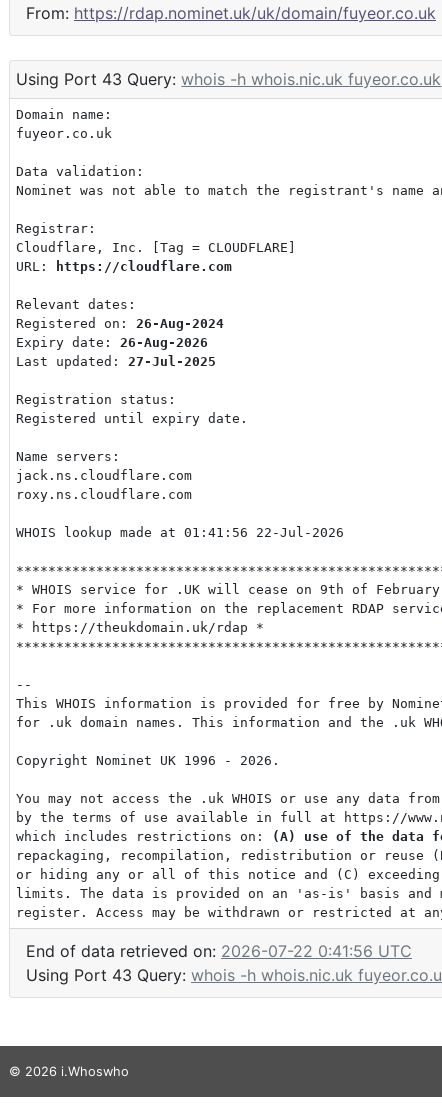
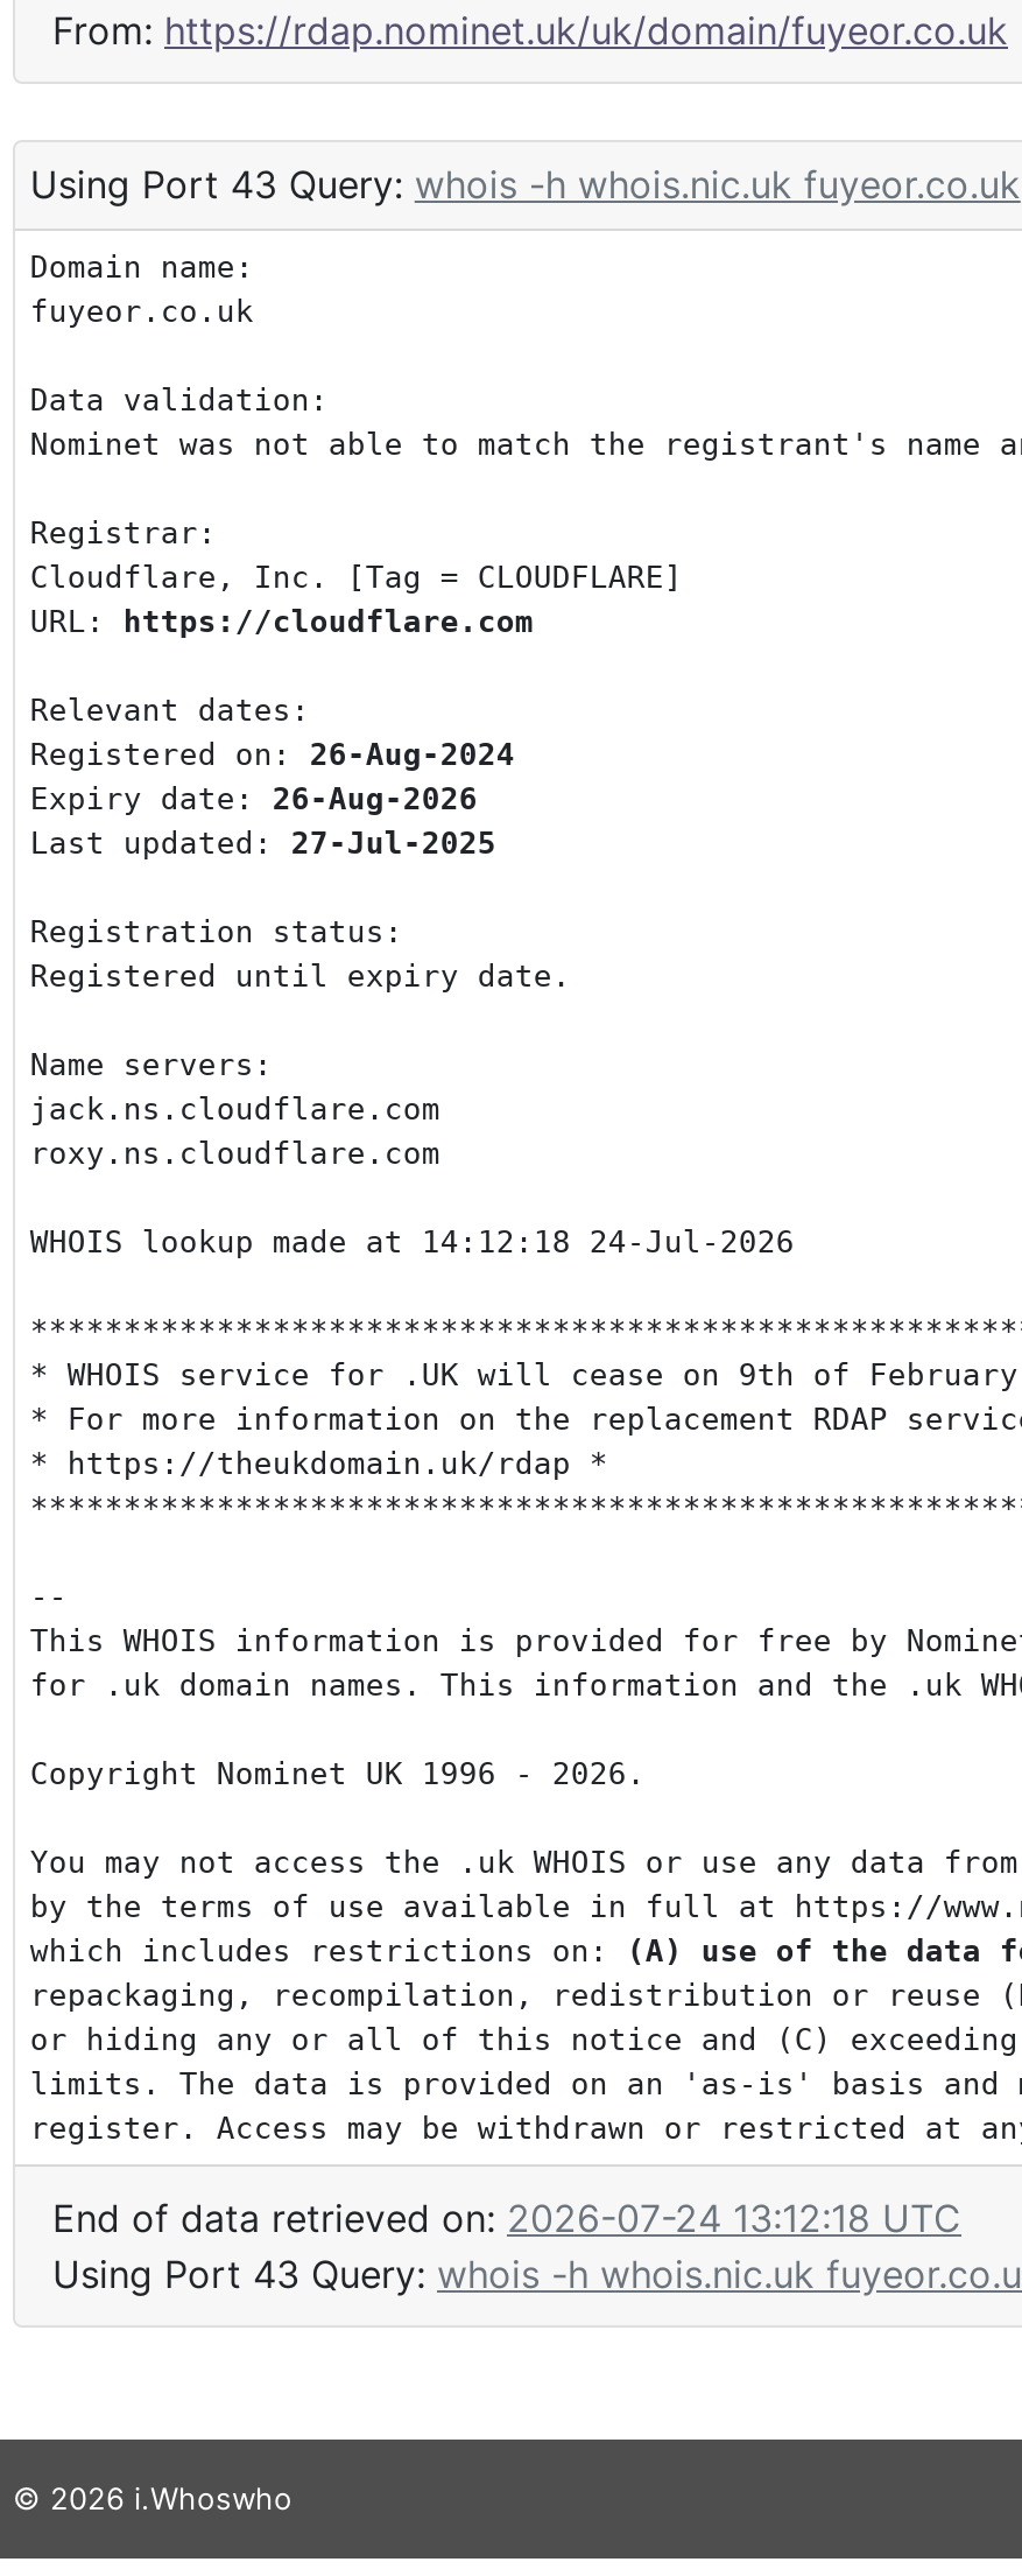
[16,525,344,540] WHOIS lookup made at 01:41:56 22-Jul-2026 -> [30,1224,795,1259] WHOIS lookup made at 14:12:18 24-Jul-2026
[26,941,412,961] End of data retrieved on: 2026-07-22 0:41:56 UTC -> [52,2195,961,2241] End of data retrieved on: 2026-07-24 13:12:18 UTC

